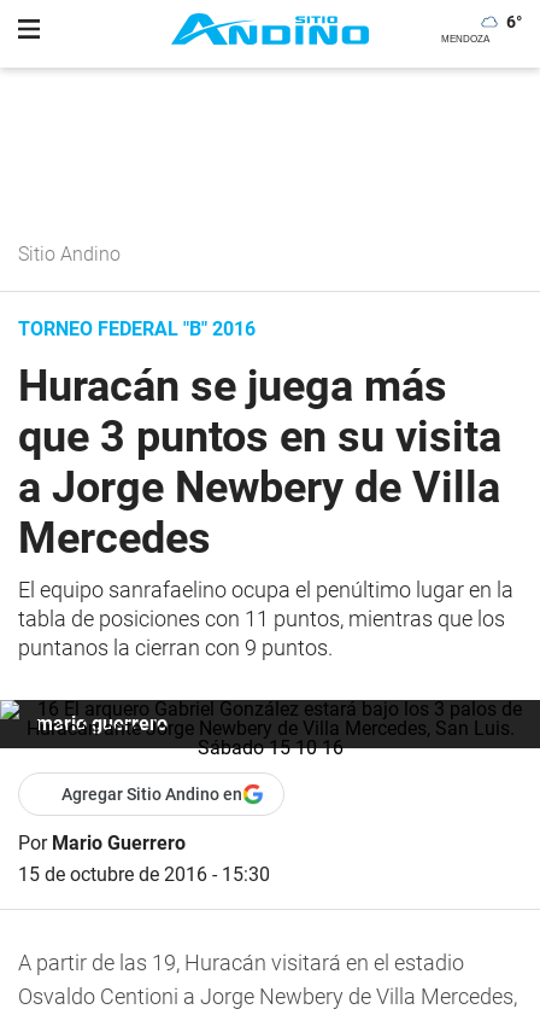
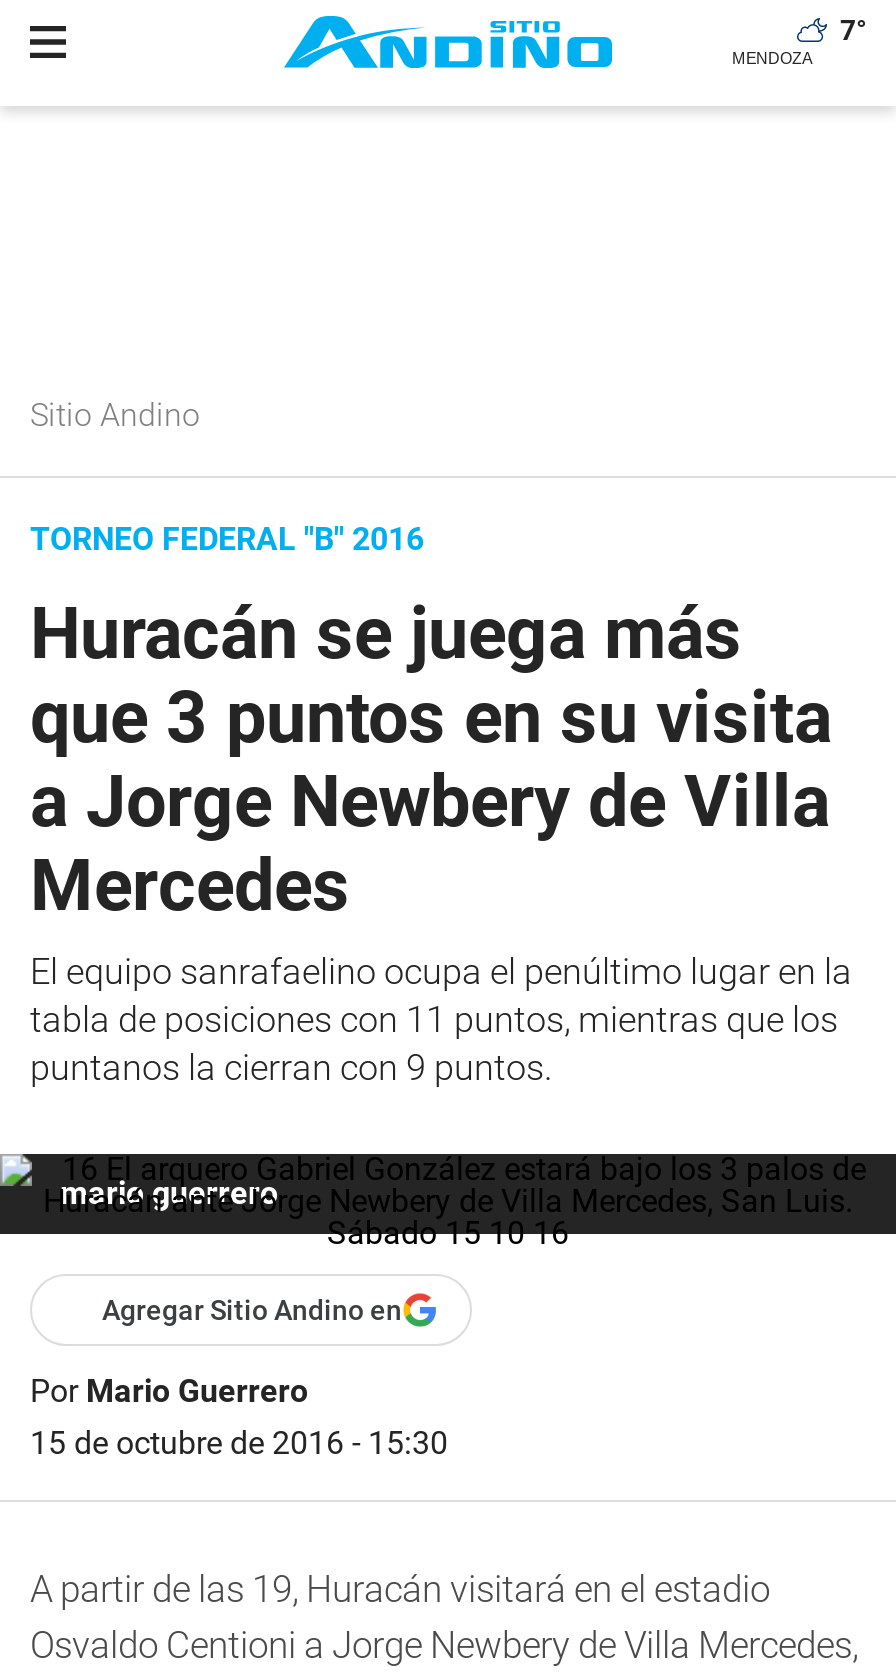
[506,12,522,32] 6° -> [840,14,866,46] 7°

